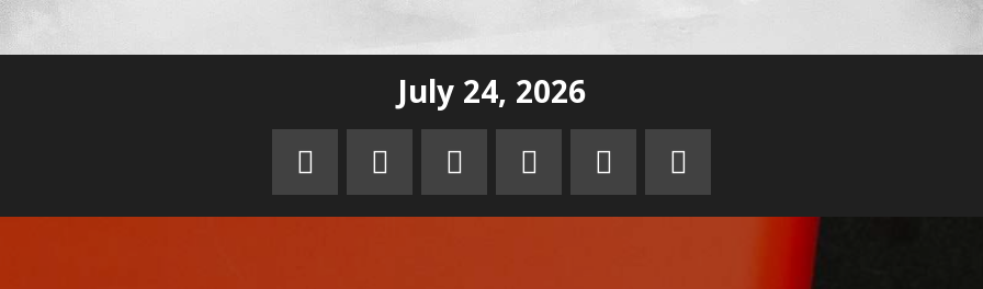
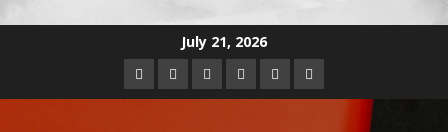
[397,70,586,112] July 24, 2026 -> [181,32,267,51] July 21, 2026

